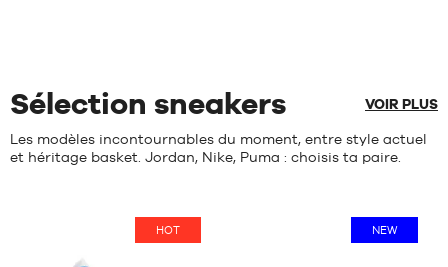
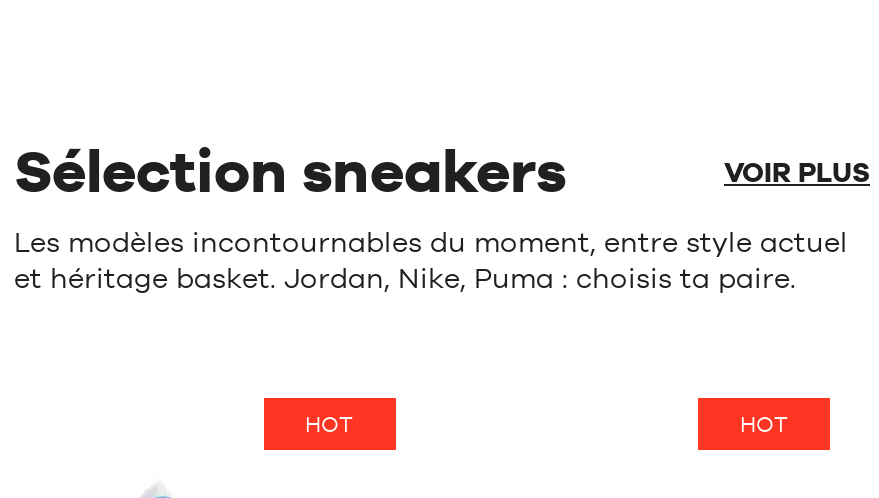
[372,224,397,236] NEW -> [740,412,788,436] HOT

